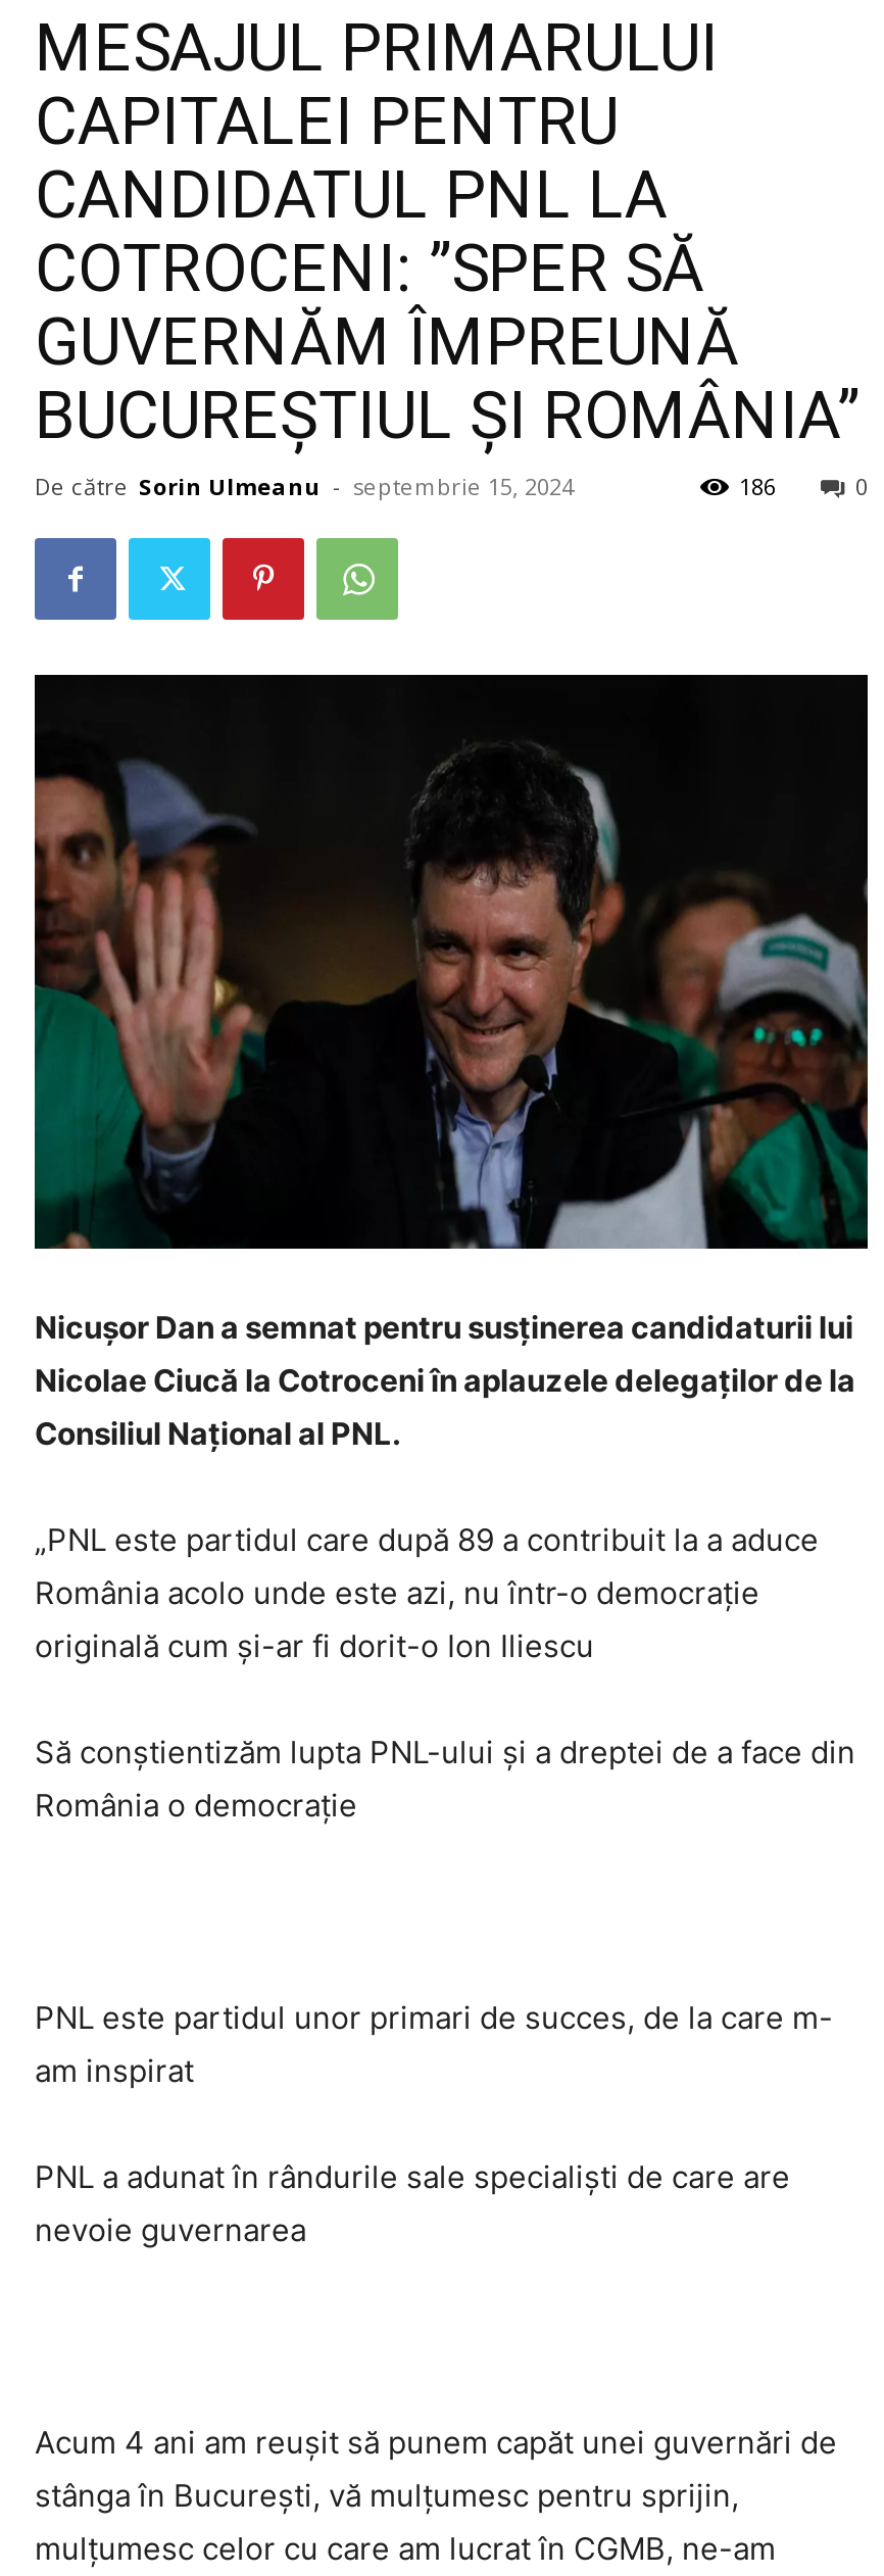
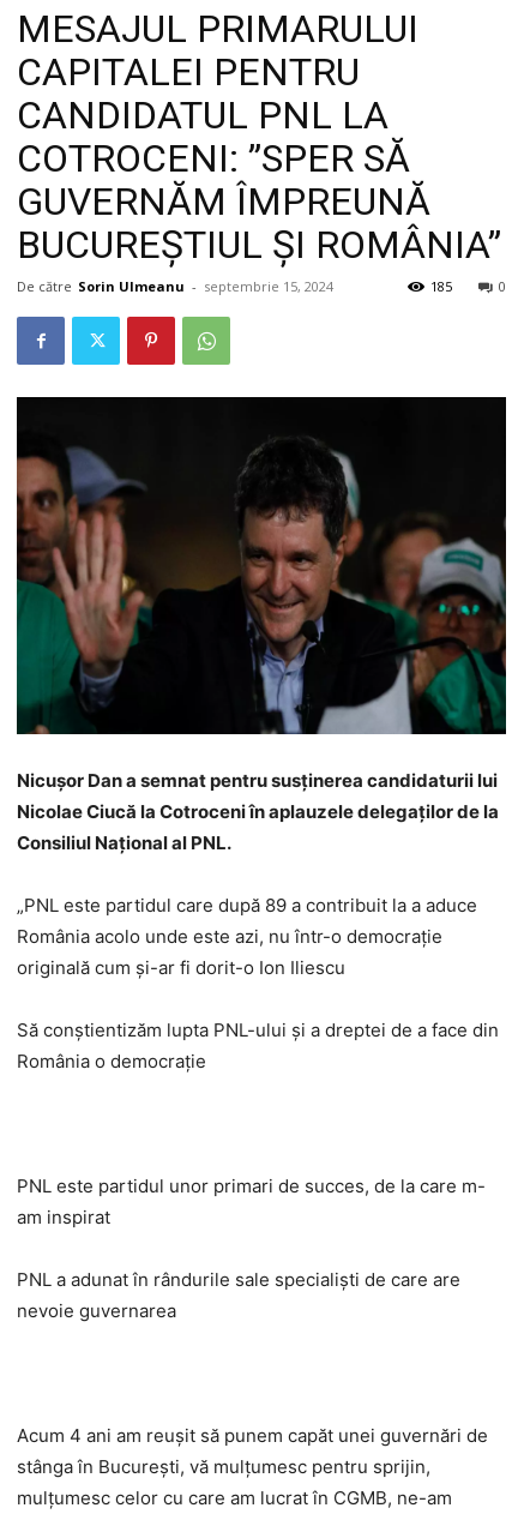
[739,471,776,501] 186 -> [430,277,452,295] 185

